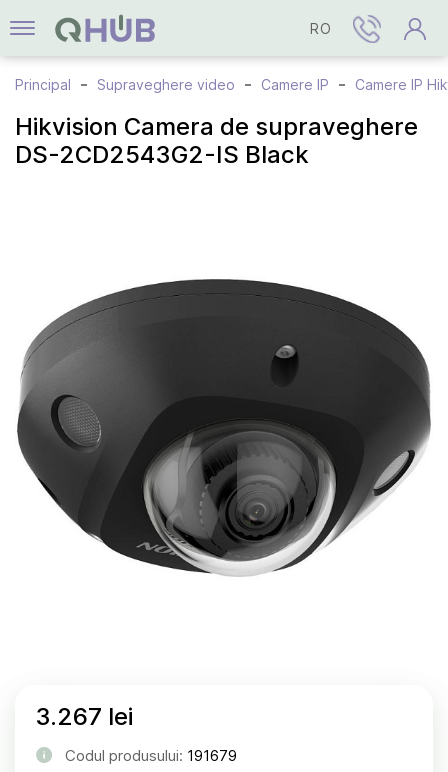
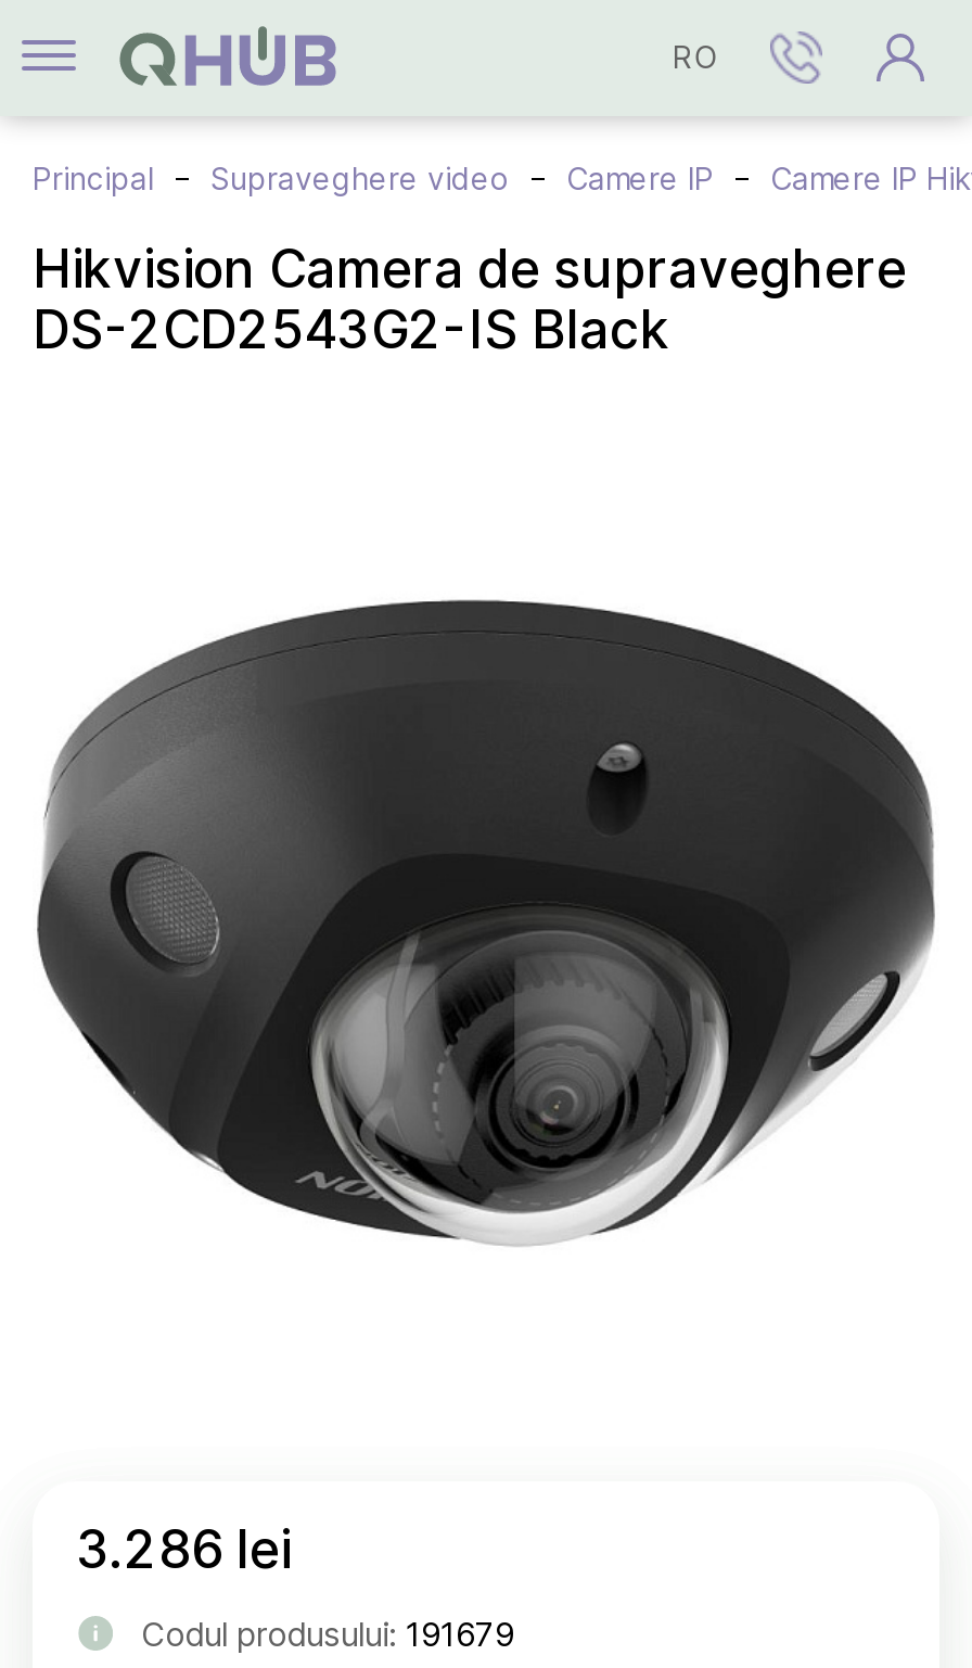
[35,702,133,731] 3.267 lei -> [76,1518,291,1581] 3.286 lei

